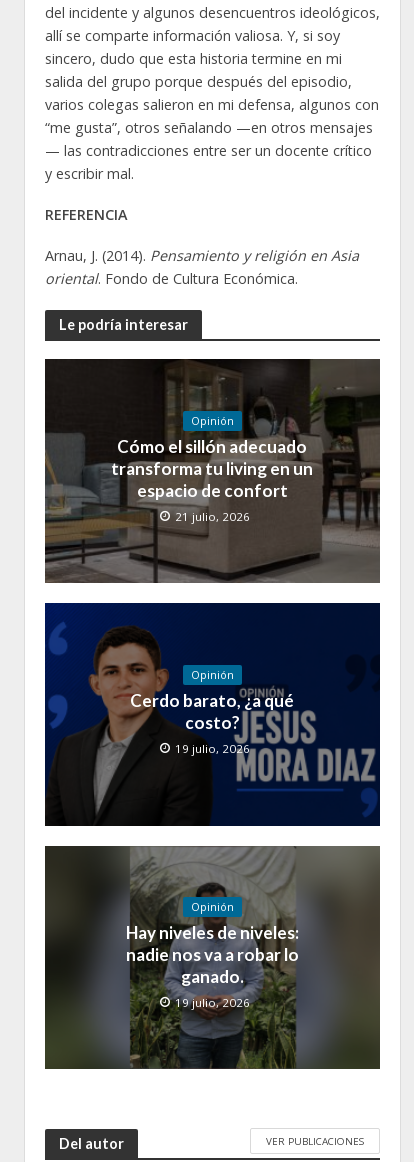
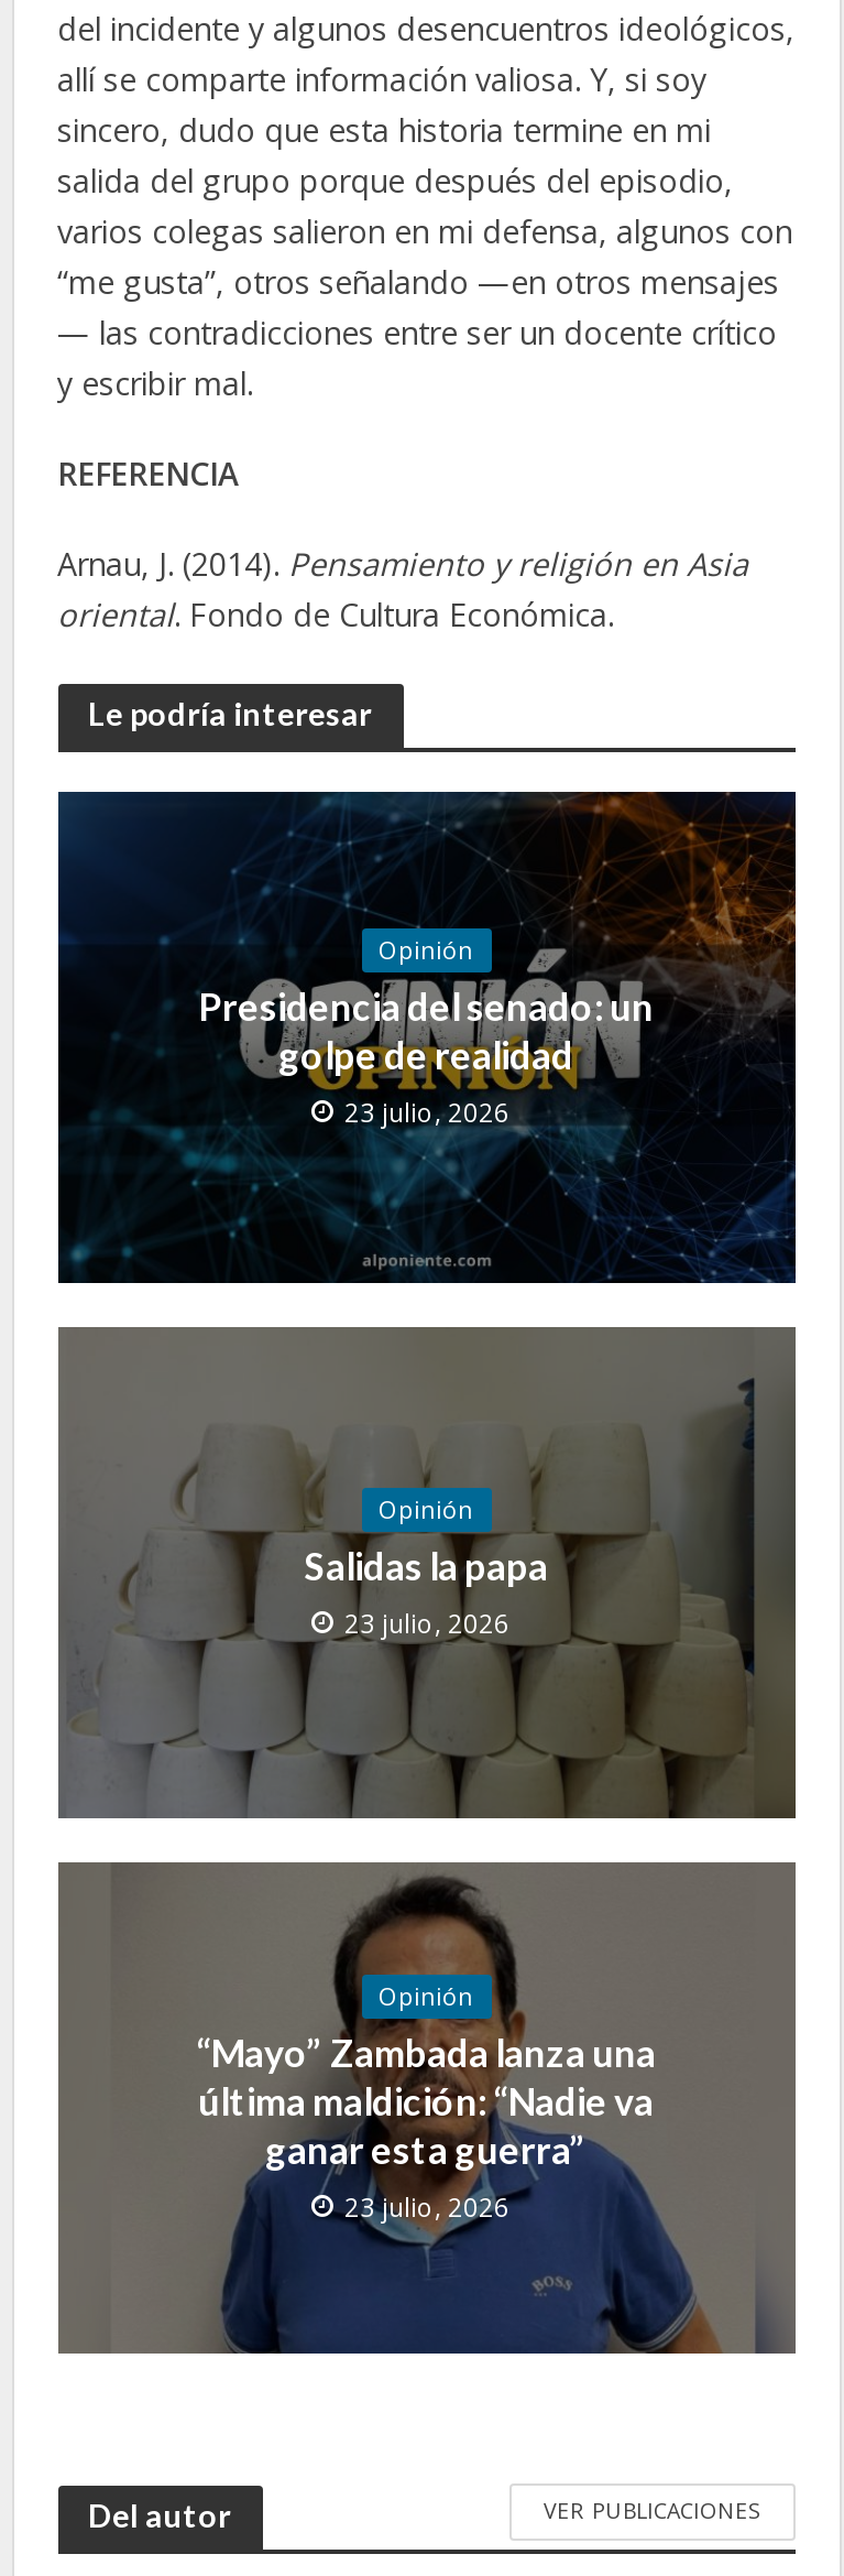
[44,358,381,584] [image] | Cómo el sillón adecuado | transforma tu living en un | espacio de confort | 21 julio, 2026 -> [58,789,798,1306] [image] | Presidencia del senado: un | golpe de realidad | 23 julio, 2026
[44,592,380,827] [image] | Cerdo barato, ¿a qué | costo? | 19 julio, 2026 -> [56,1324,798,1822] [image] | Salidas la papa | 23 julio, 2026
[46,847,379,1070] [image] | Hay niveles de niveles: | nadie nos va a robar lo | ganado. | 19 julio, 2026 -> [58,1861,796,2355] [image] | “Mayo” Zambada lanza una | última maldición: “Nadie va | ganar esta guerra” | 23 julio, 2026

